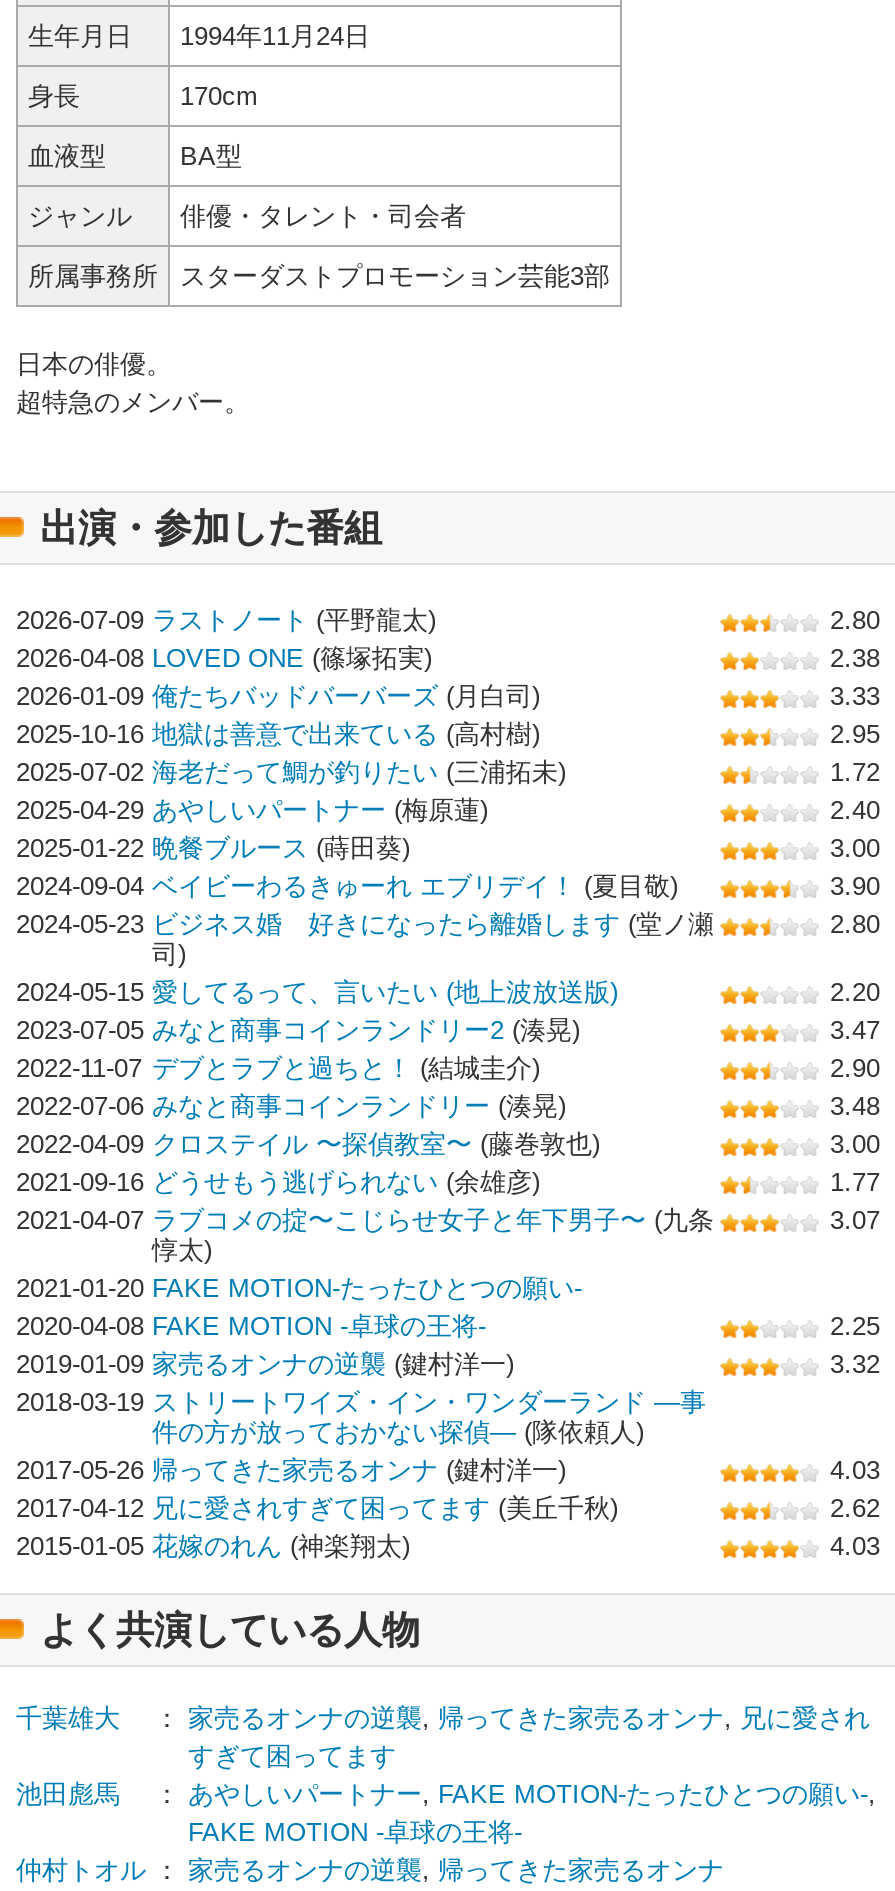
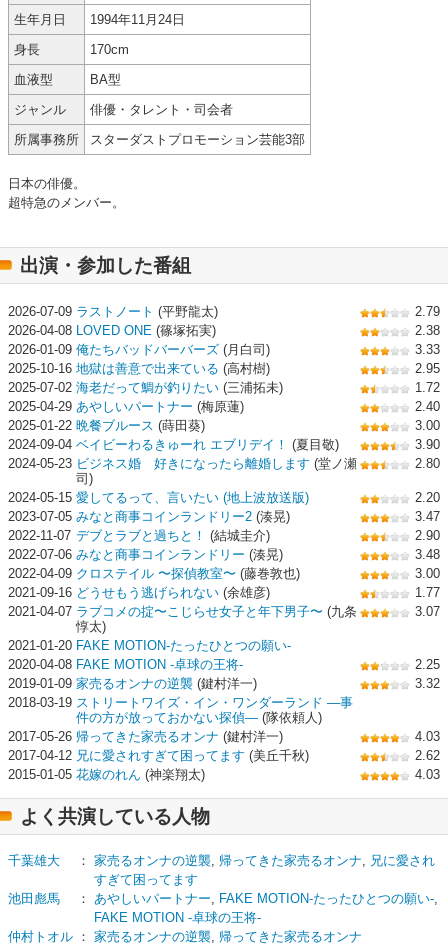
[830,605,880,635] 2.80 -> [415,304,440,319] 2.79

